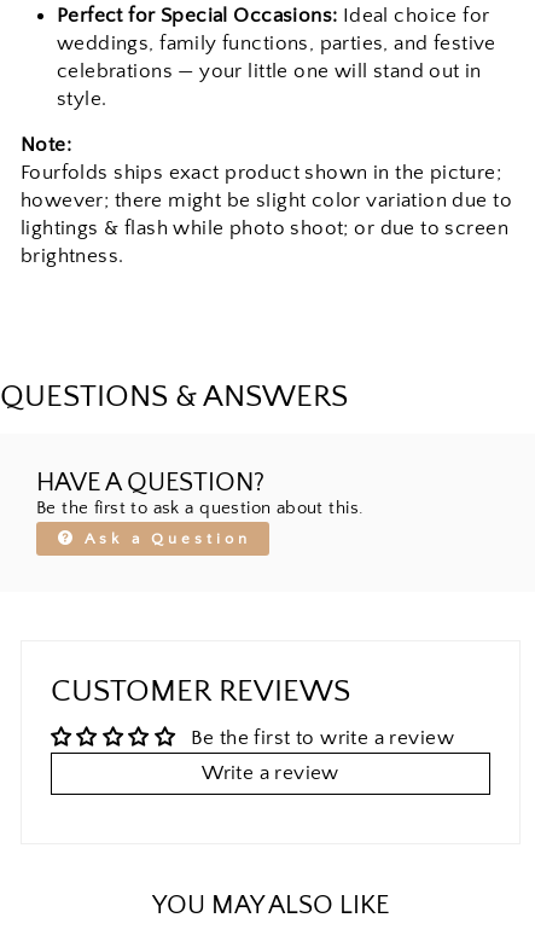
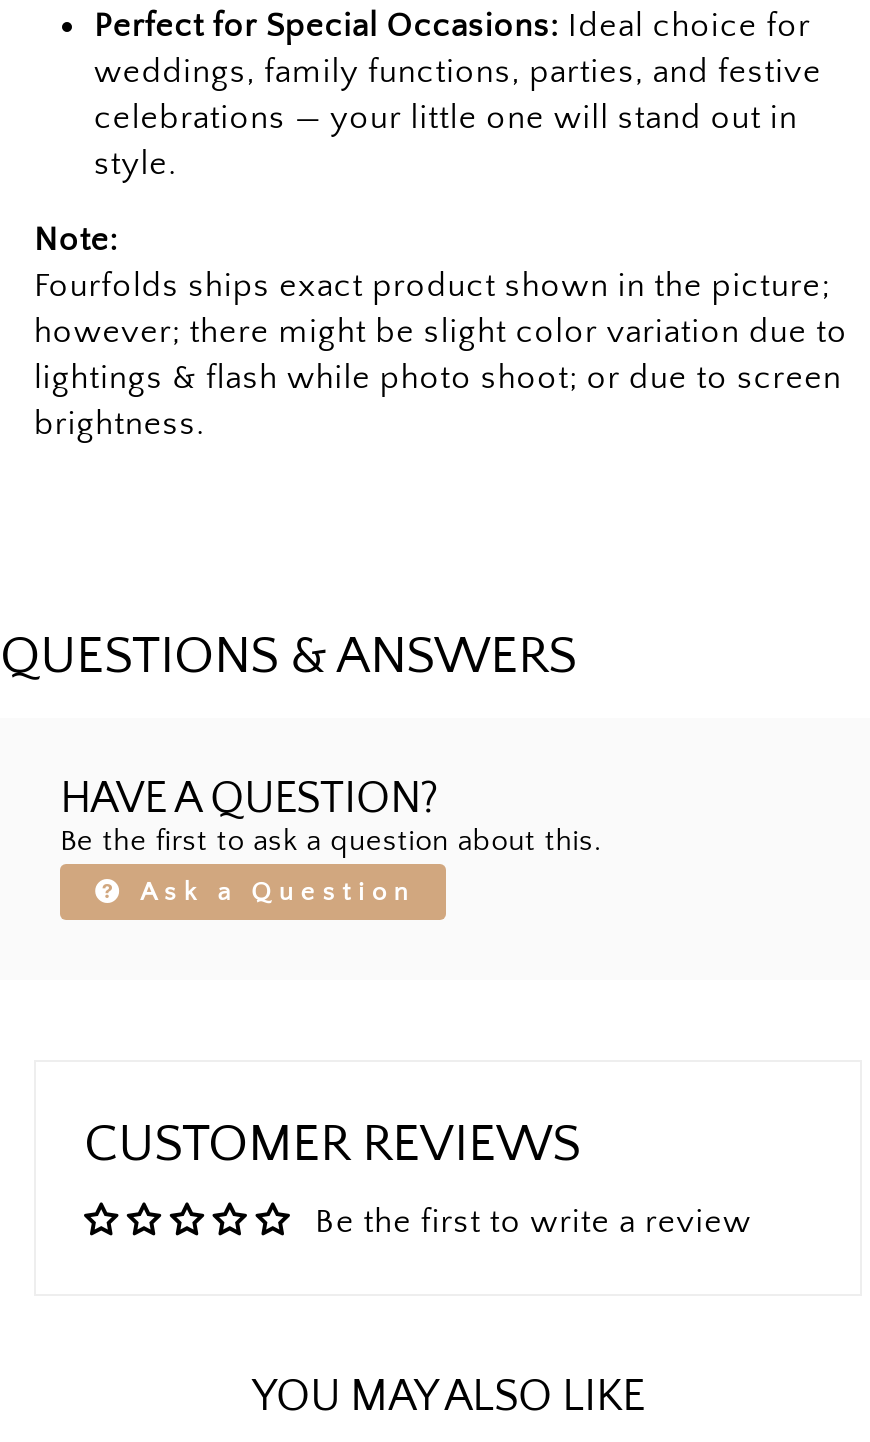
[202,762,339,783] Write a review -> none

